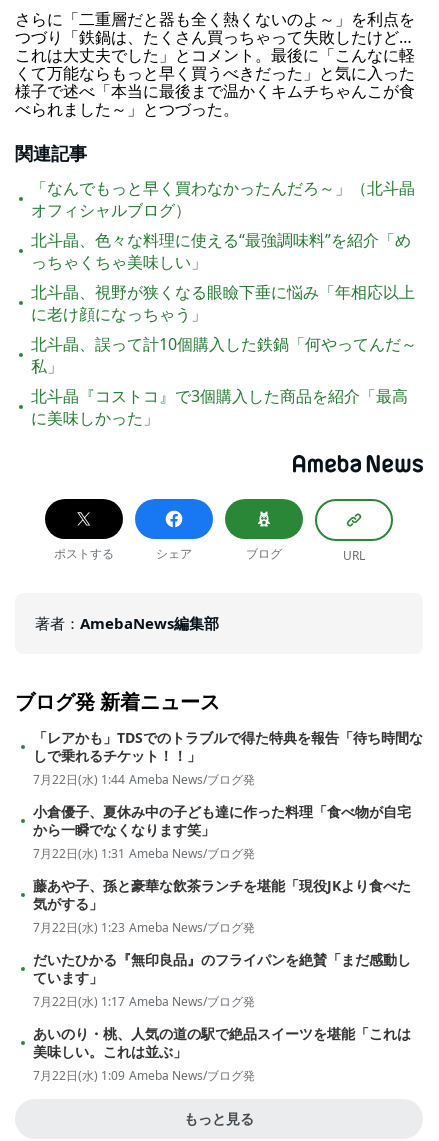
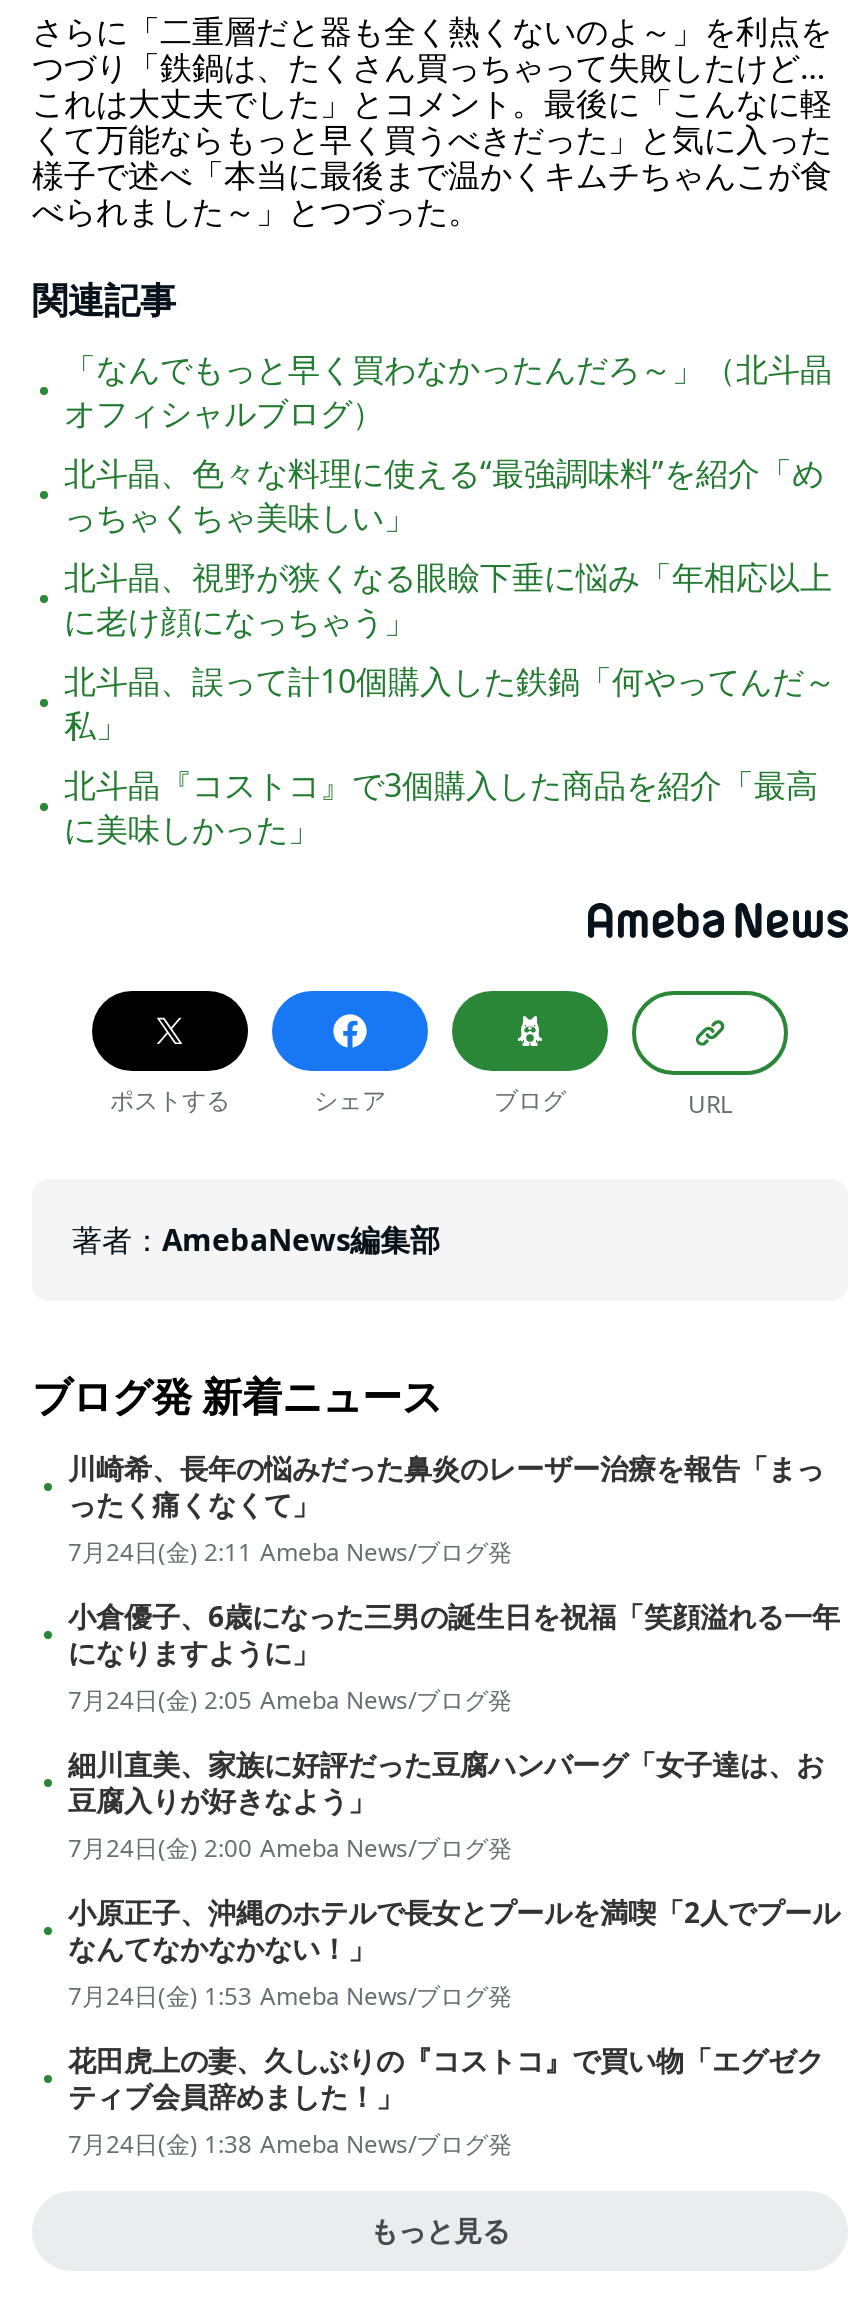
[33,728,423,788] 「レアかも」TDSでのトラブルで得た特典を報告「待ち時間な | しで乗れるチケット！！」 | 7月22日(水) 1:44 Ameba News/ブログ発 -> [68,1449,824,1569] 川崎希、長年の悩みだった鼻炎のレーザー治療を報告「まっ | ったく痛くなくて」 | 7月24日(金) 2:11 Ameba News/ブログ発
[33,802,411,862] 小倉優子、夏休み中の子ども達に作った料理「食べ物が自宅 | から一瞬でなくなります笑」 | 7月22日(水) 1:31 Ameba News/ブログ発 -> [68,1597,840,1717] 小倉優子、6歳になった三男の誕生日を祝福「笑顔溢れる一年 | になりますように」 | 7月24日(金) 2:05 Ameba News/ブログ発
[33,876,411,936] 藤あや子、孫と豪華な飲茶ランチを堪能「現役JKより食べた | 気がする」 | 7月22日(水) 1:23 Ameba News/ブログ発 -> [68,1745,824,1865] 細川直美、家族に好評だった豆腐ハンバーグ「女子達は、お | 豆腐入りが好きなよう」 | 7月24日(金) 2:00 Ameba News/ブログ発
[33,950,411,1010] だいたひかる『無印良品』のフライパンを絶賛「まだ感動し | ています」 | 7月22日(水) 1:17 Ameba News/ブログ発 -> [68,1893,840,2013] 小原正子、沖縄のホテルで長女とプールを満喫「2人でプール | なんてなかなかない！」 | 7月24日(金) 1:53 Ameba News/ブログ発
[33,1024,411,1084] あいのり・桃、人気の道の駅で絶品スイーツを堪能「これは | 美味しい。これは並ぶ」 | 7月22日(水) 1:09 Ameba News/ブログ発 -> [68,2041,824,2161] 花田虎上の妻、久しぶりの『コストコ』で買い物「エグゼク | ティブ会員辞めました！」 | 7月24日(金) 1:38 Ameba News/ブログ発

